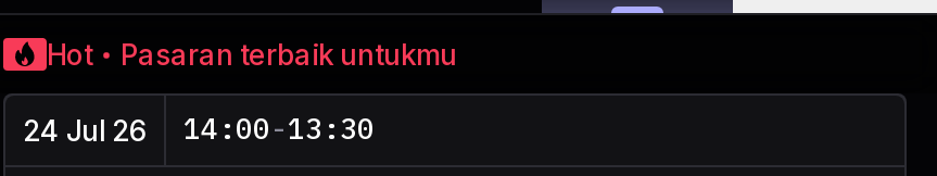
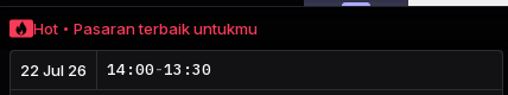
[23,111,375,148] 24 Jul 26 14:00 -13:30 -> [20,59,211,80] 22 Jul 26 14:00 -13:30

